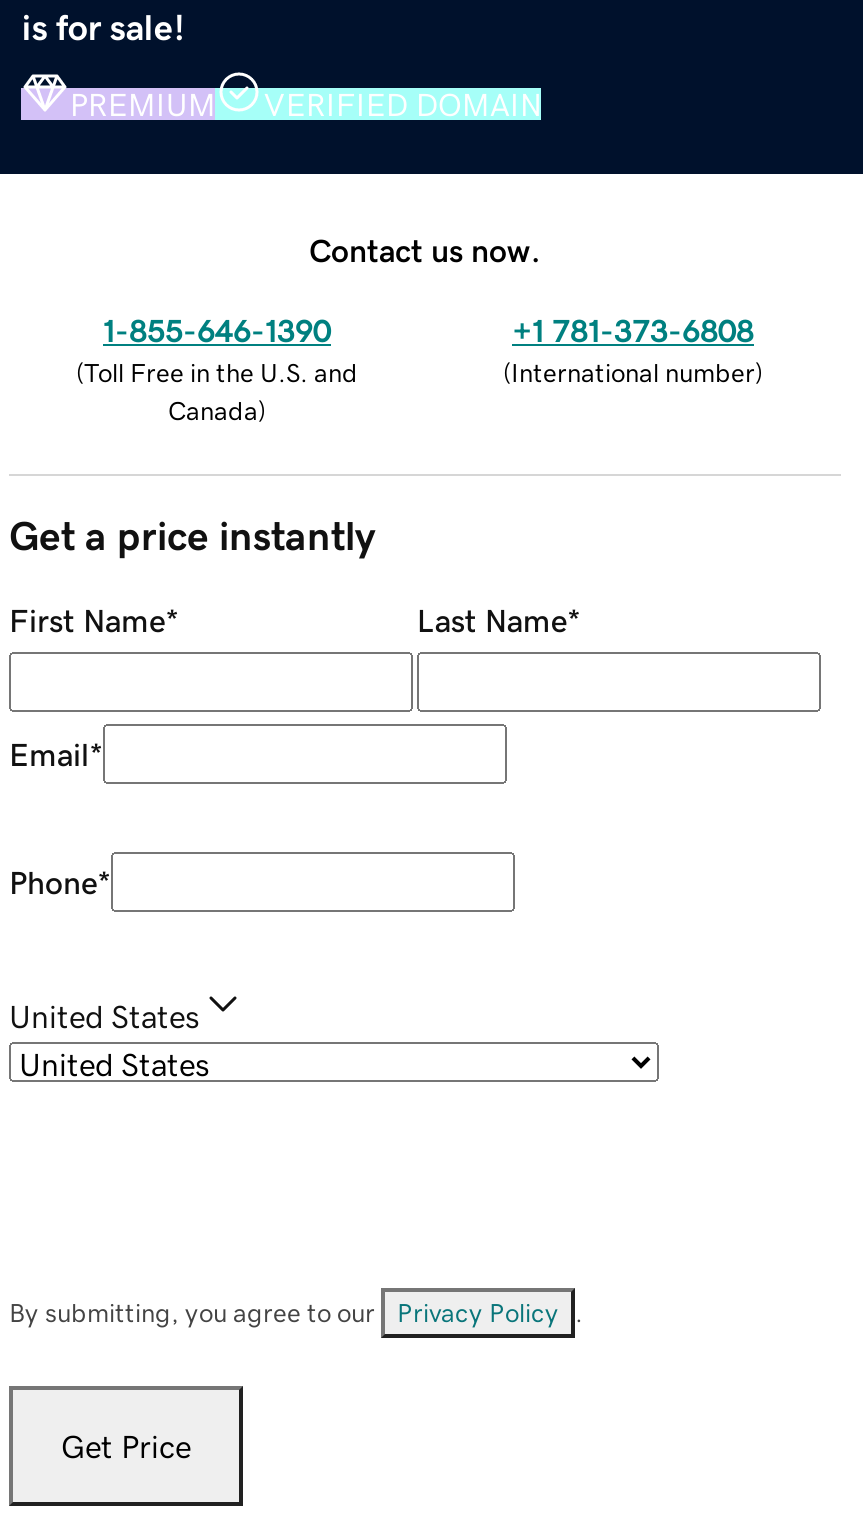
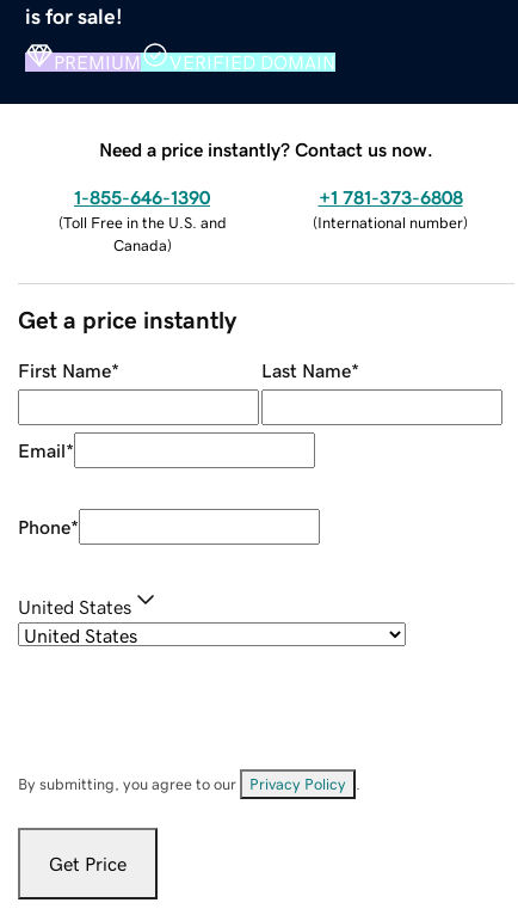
[309,233,541,265] Contact us now. -> [99,139,433,158] Need a price instantly? Contact us now.

